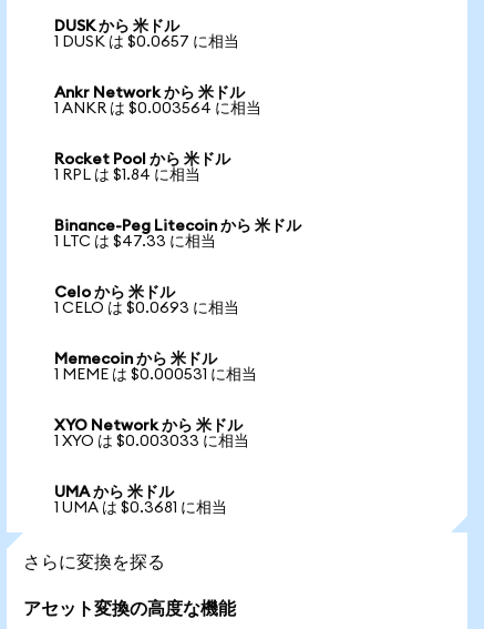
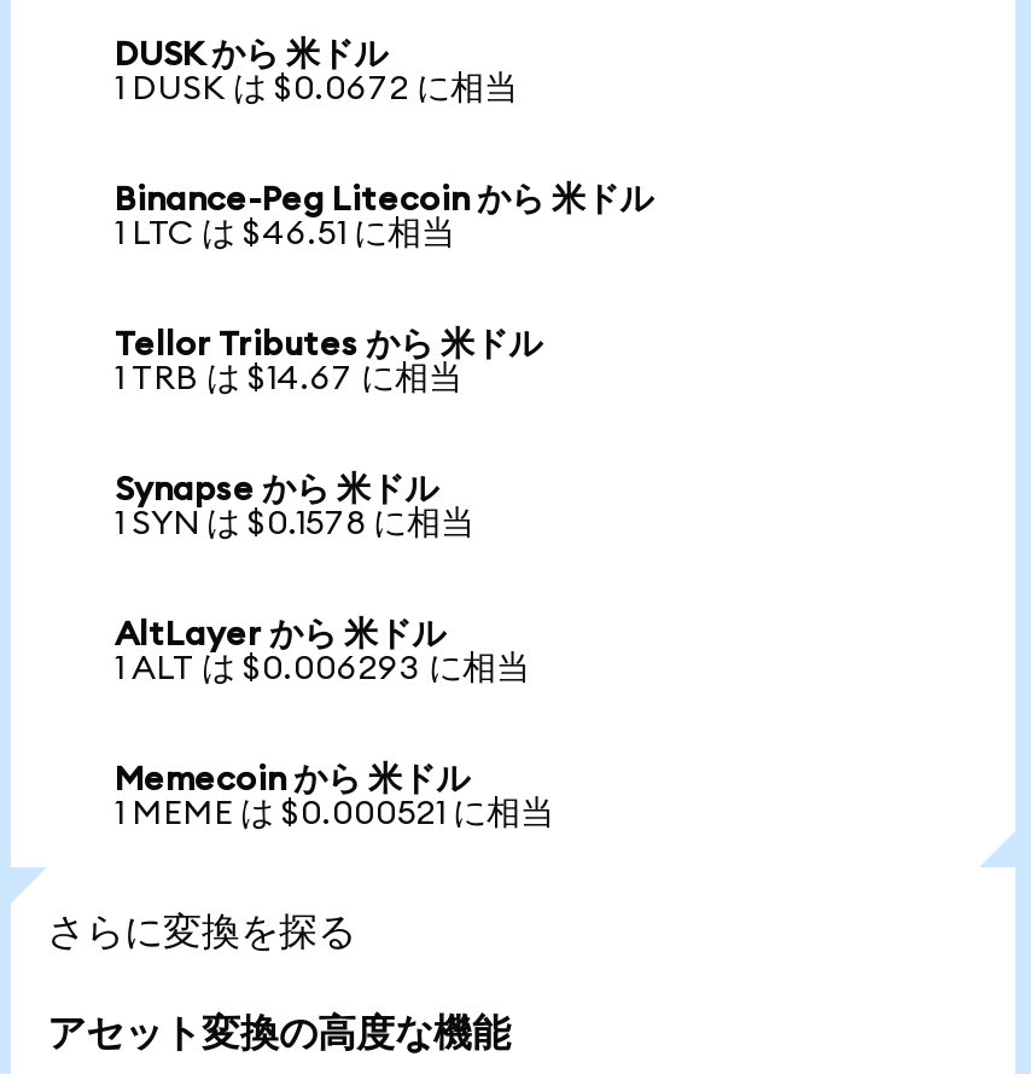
[54,34,261,183] 1 DUSK は $0.0657 に相当 | Ankr Network から 米ドル | 1 ANKR は $0.003564 に相当 | Rocket Pool から 米ドル | 1 RPL は $1.84 に相当 -> [115,72,518,106] 1 DUSK は $0.0672 に相当
[54,234,239,316] 1 LTC は $47.33 に相当 | Celo から 米ドル | 1 CELO は $0.0693 に相当 -> [115,217,542,686] 1 LTC は $46.51 に相当 | Tellor Tributes から 米ドル | 1 TRB は $14.67 に相当 | Synapse から 米ドル | 1 SYN は $0.1578 に相当 | AltLayer から 米ドル | 1 ALT は $0.006293 に相当
[54,367,257,516] 1 MEME は $0.000531 に相当 | XYO Network から 米ドル | 1 XYO は $0.003033 に相当 | UMA から 米ドル | 1 UMA は $0.3681 に相当 -> [115,797,554,831] 1 MEME は $0.000521 に相当

